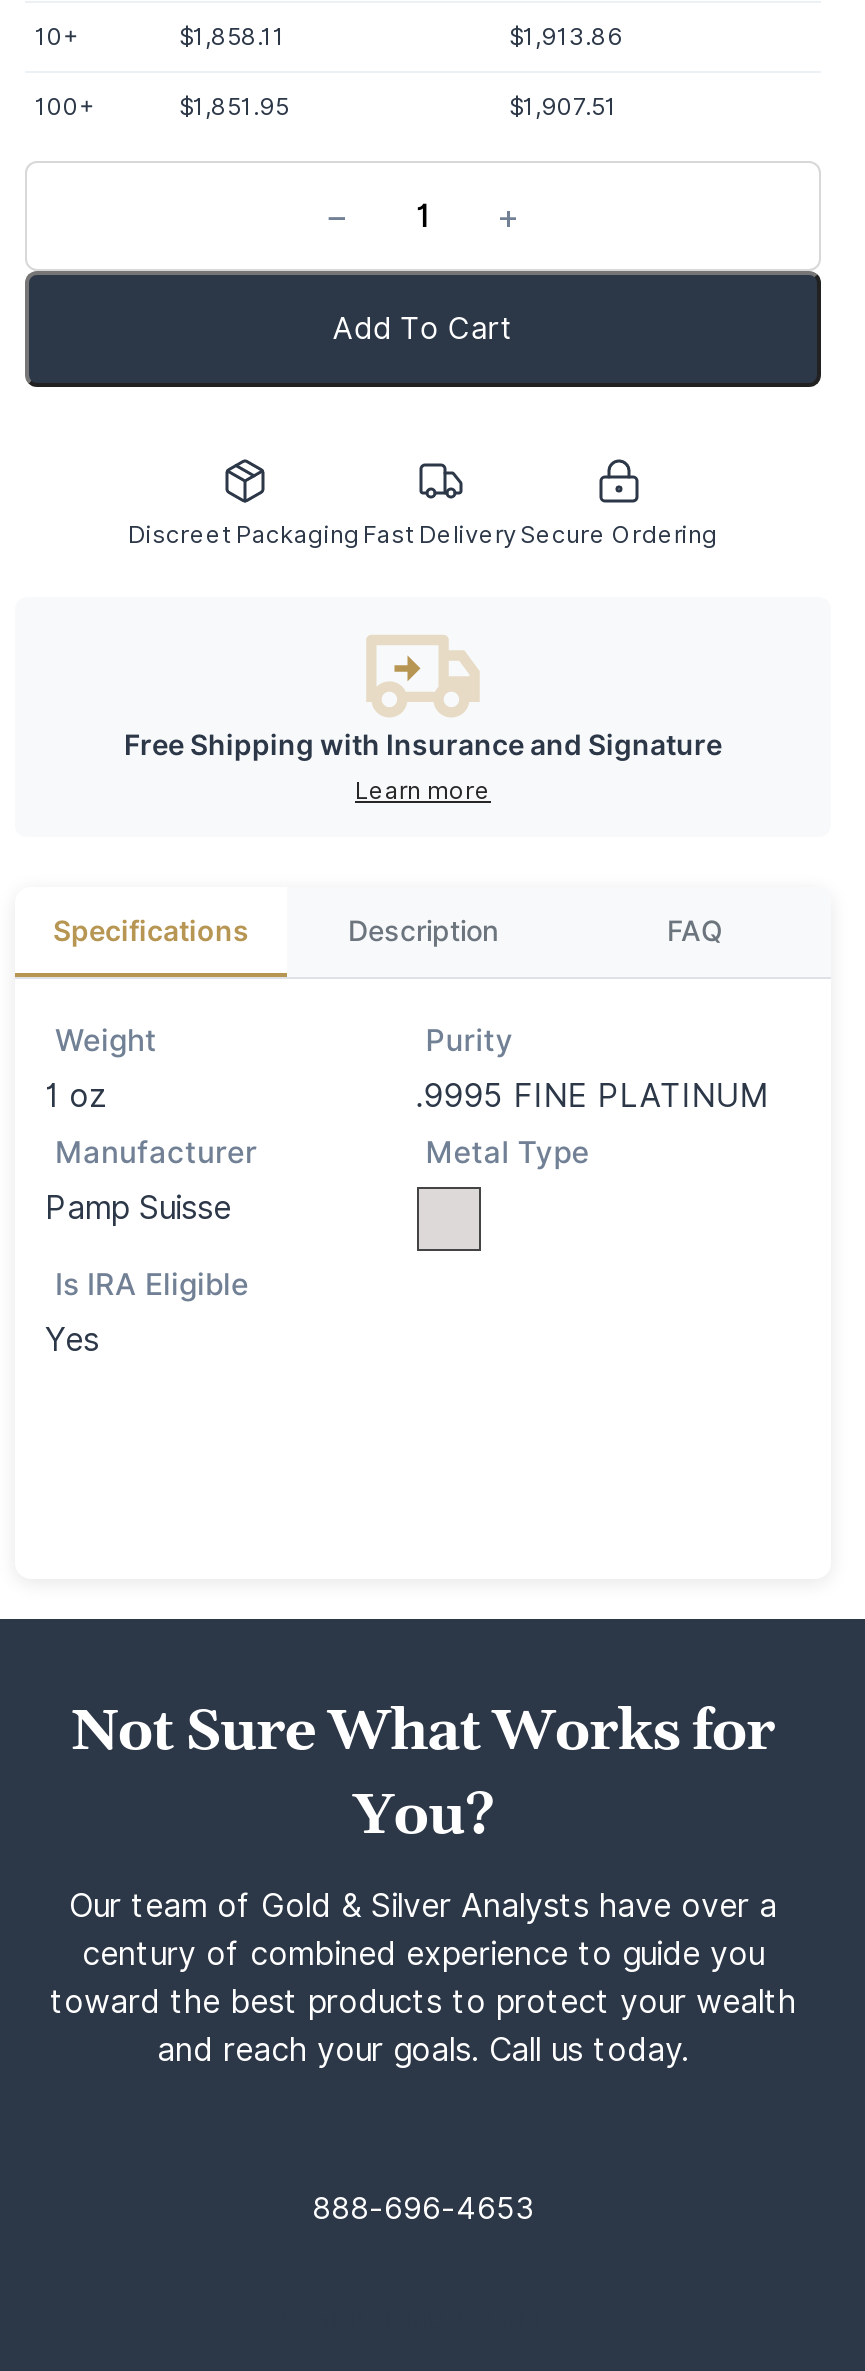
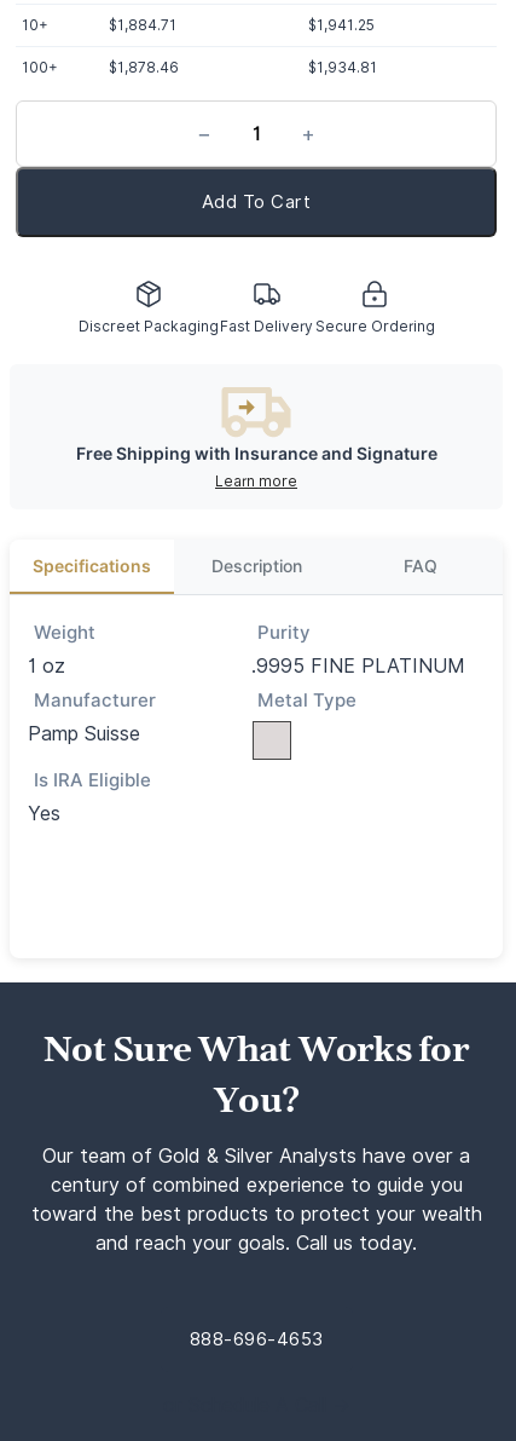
[179,22,285,52] $1,858.11 -> [109,16,176,34] $1,884.71
[509,22,623,52] $1,913.86 -> [308,16,375,34] $1,941.25
[179,92,289,122] $1,851.95 -> [109,58,179,77] $1,878.46
[509,92,617,122] $1,907.51 -> [308,58,377,77] $1,934.81

